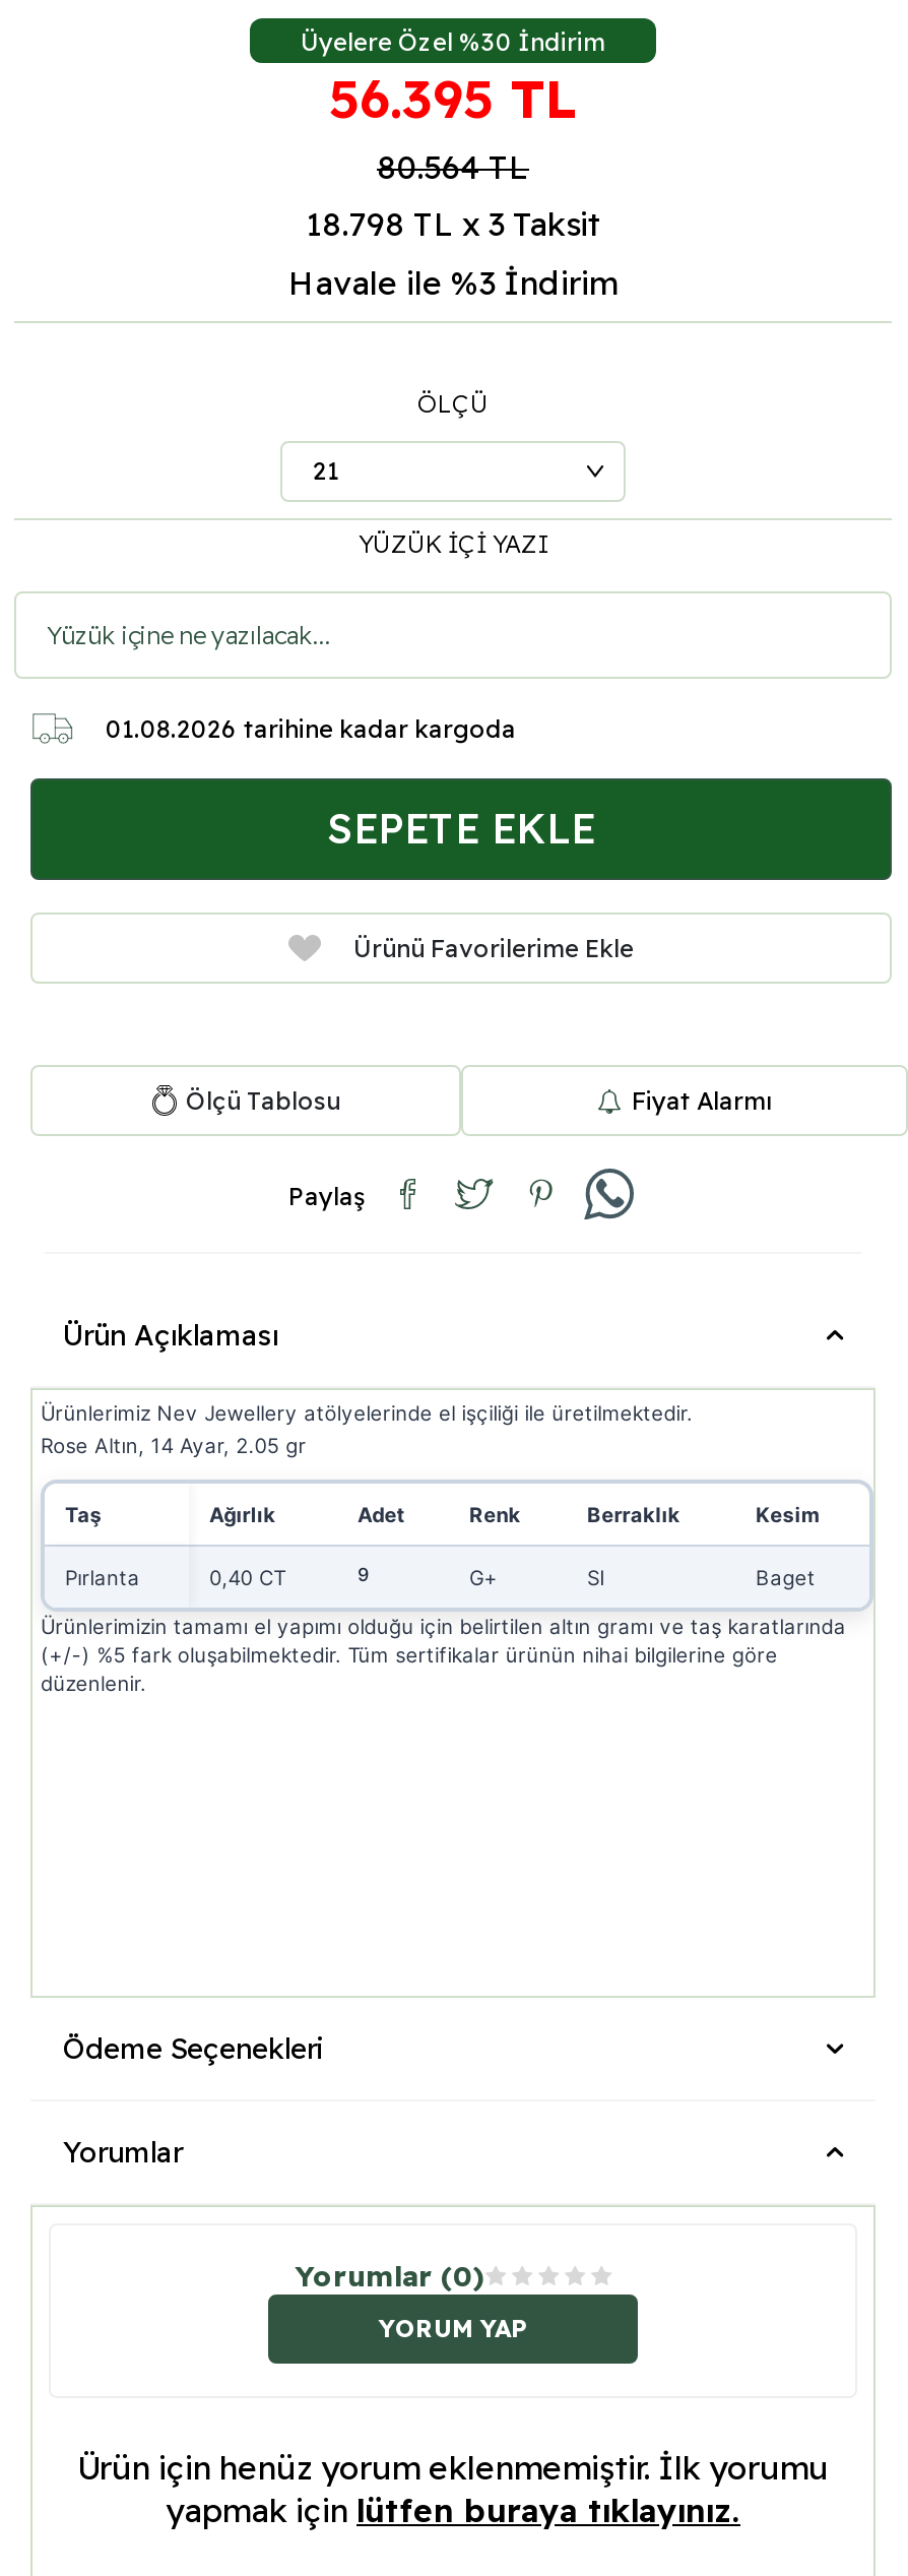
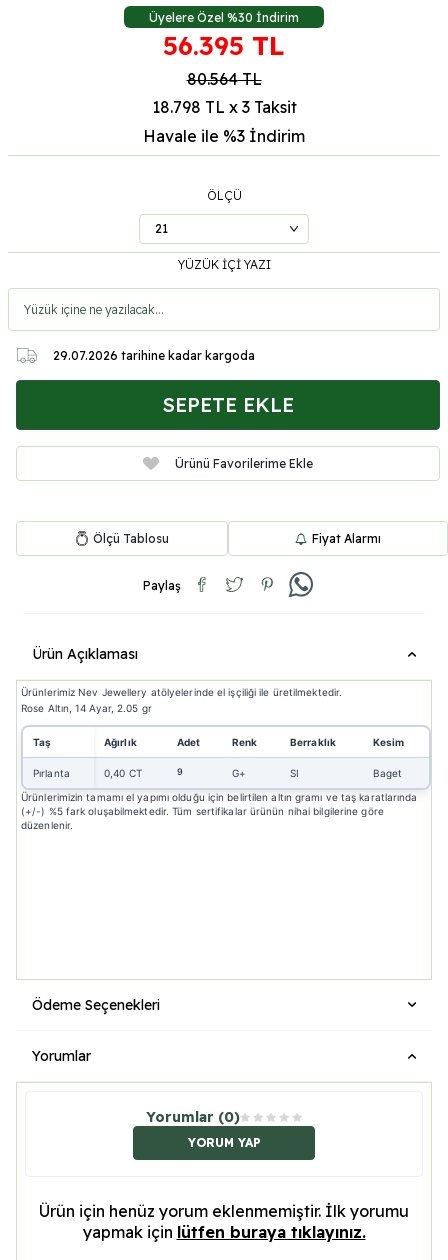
[106,713,516,743] 01.08.2026 tarihine kadar kargoda -> [53,348,255,363] 29.07.2026 tarihine kadar kargoda

